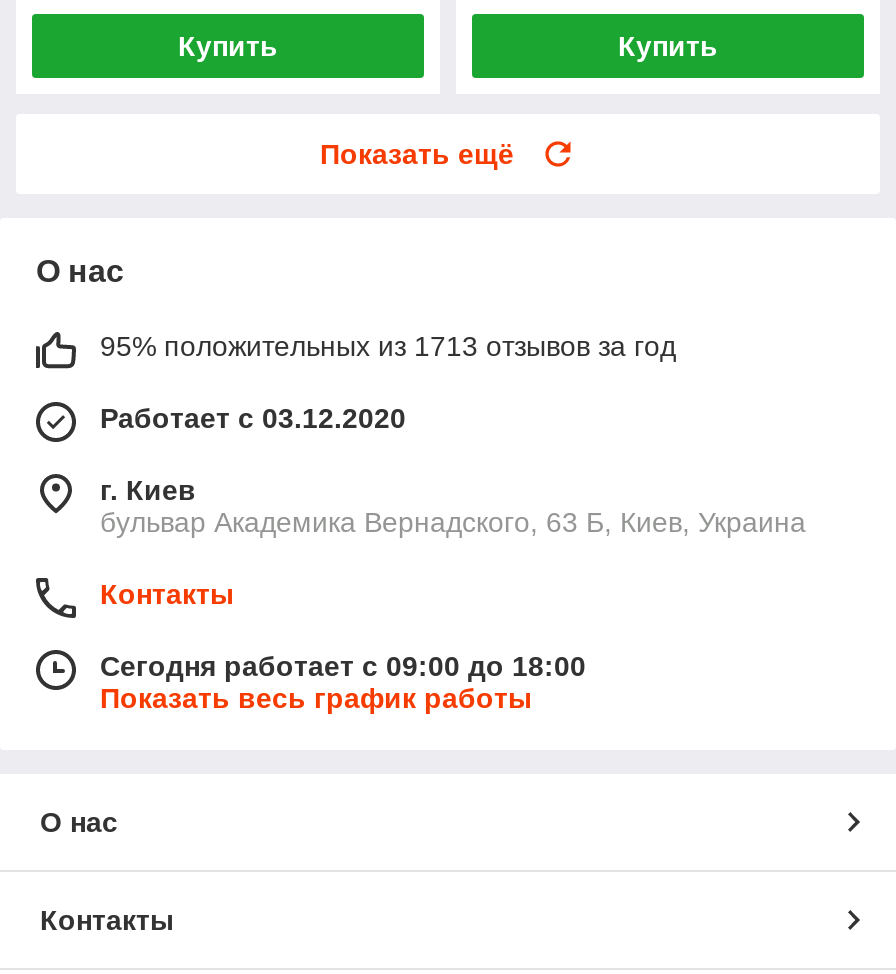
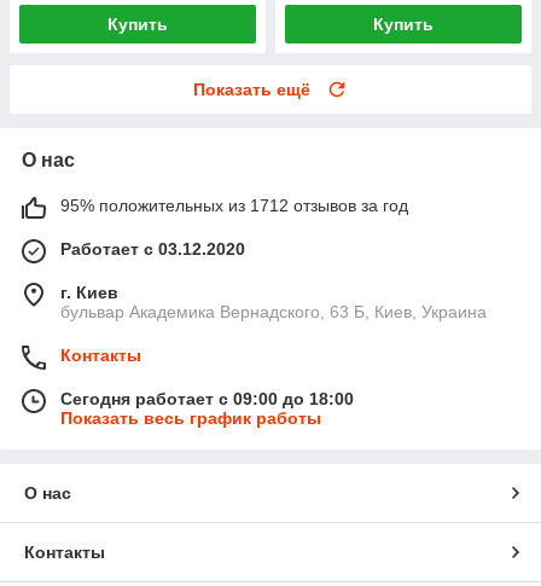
[100,330,676,362] 95% положительных из 1713 отзывов за год -> [60,196,408,215] 95% положительных из 1712 отзывов за год

